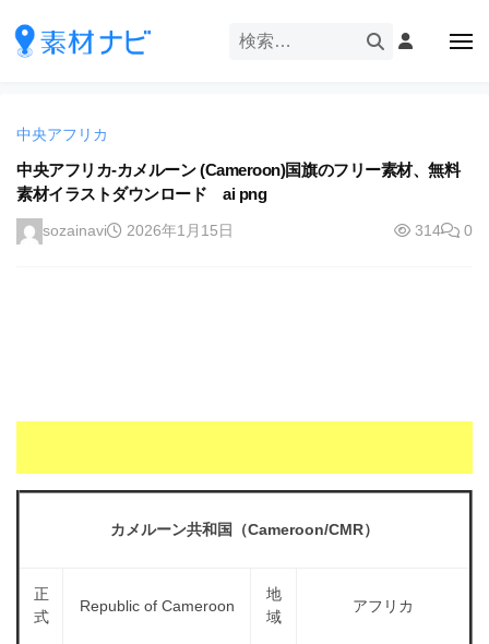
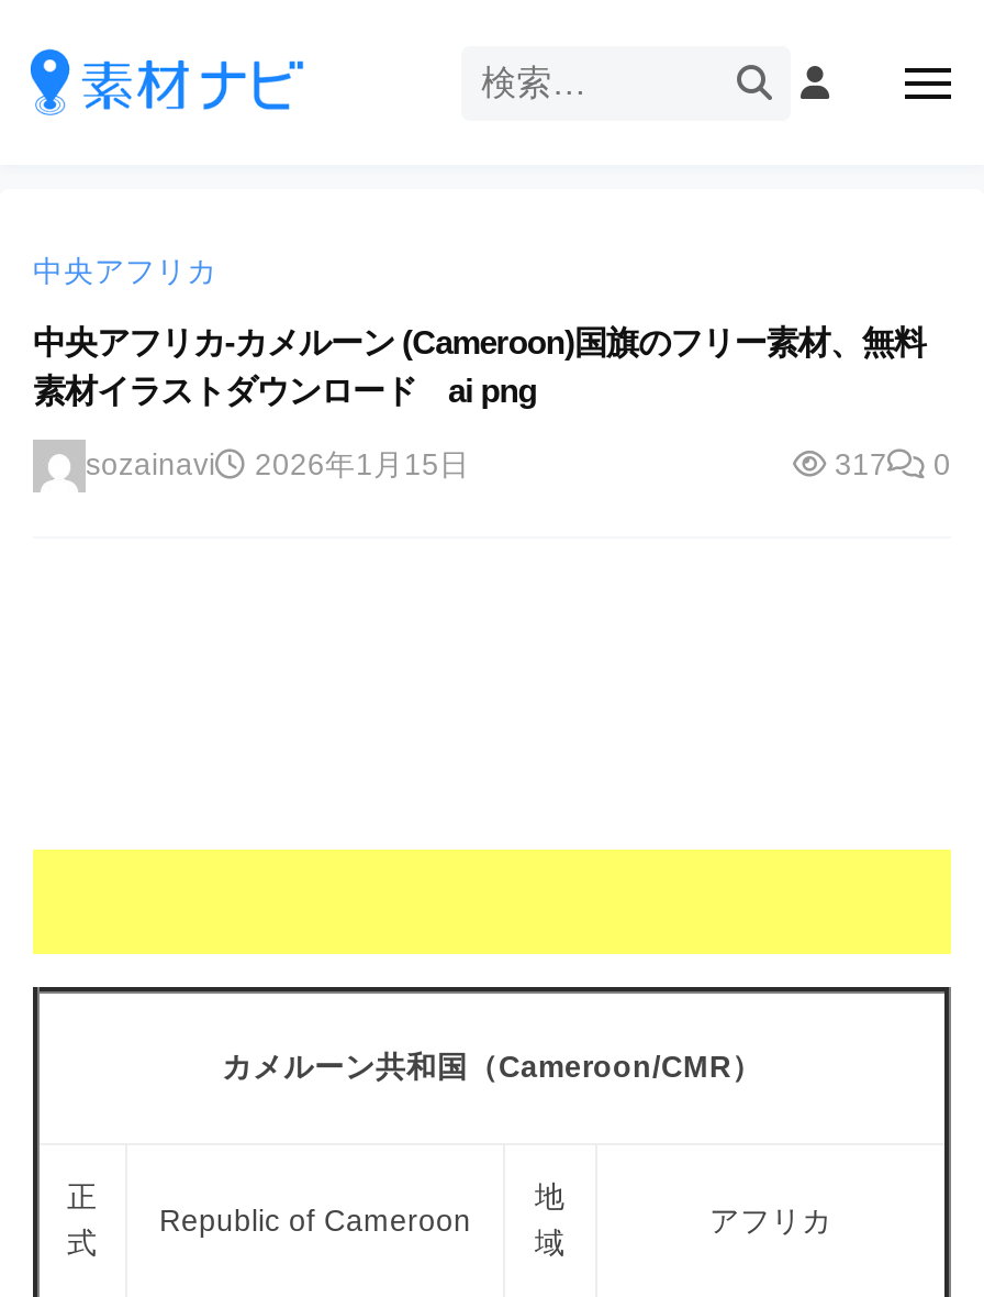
[410,223,473,239] 314 0 -> [826,449,951,482] 317 0

